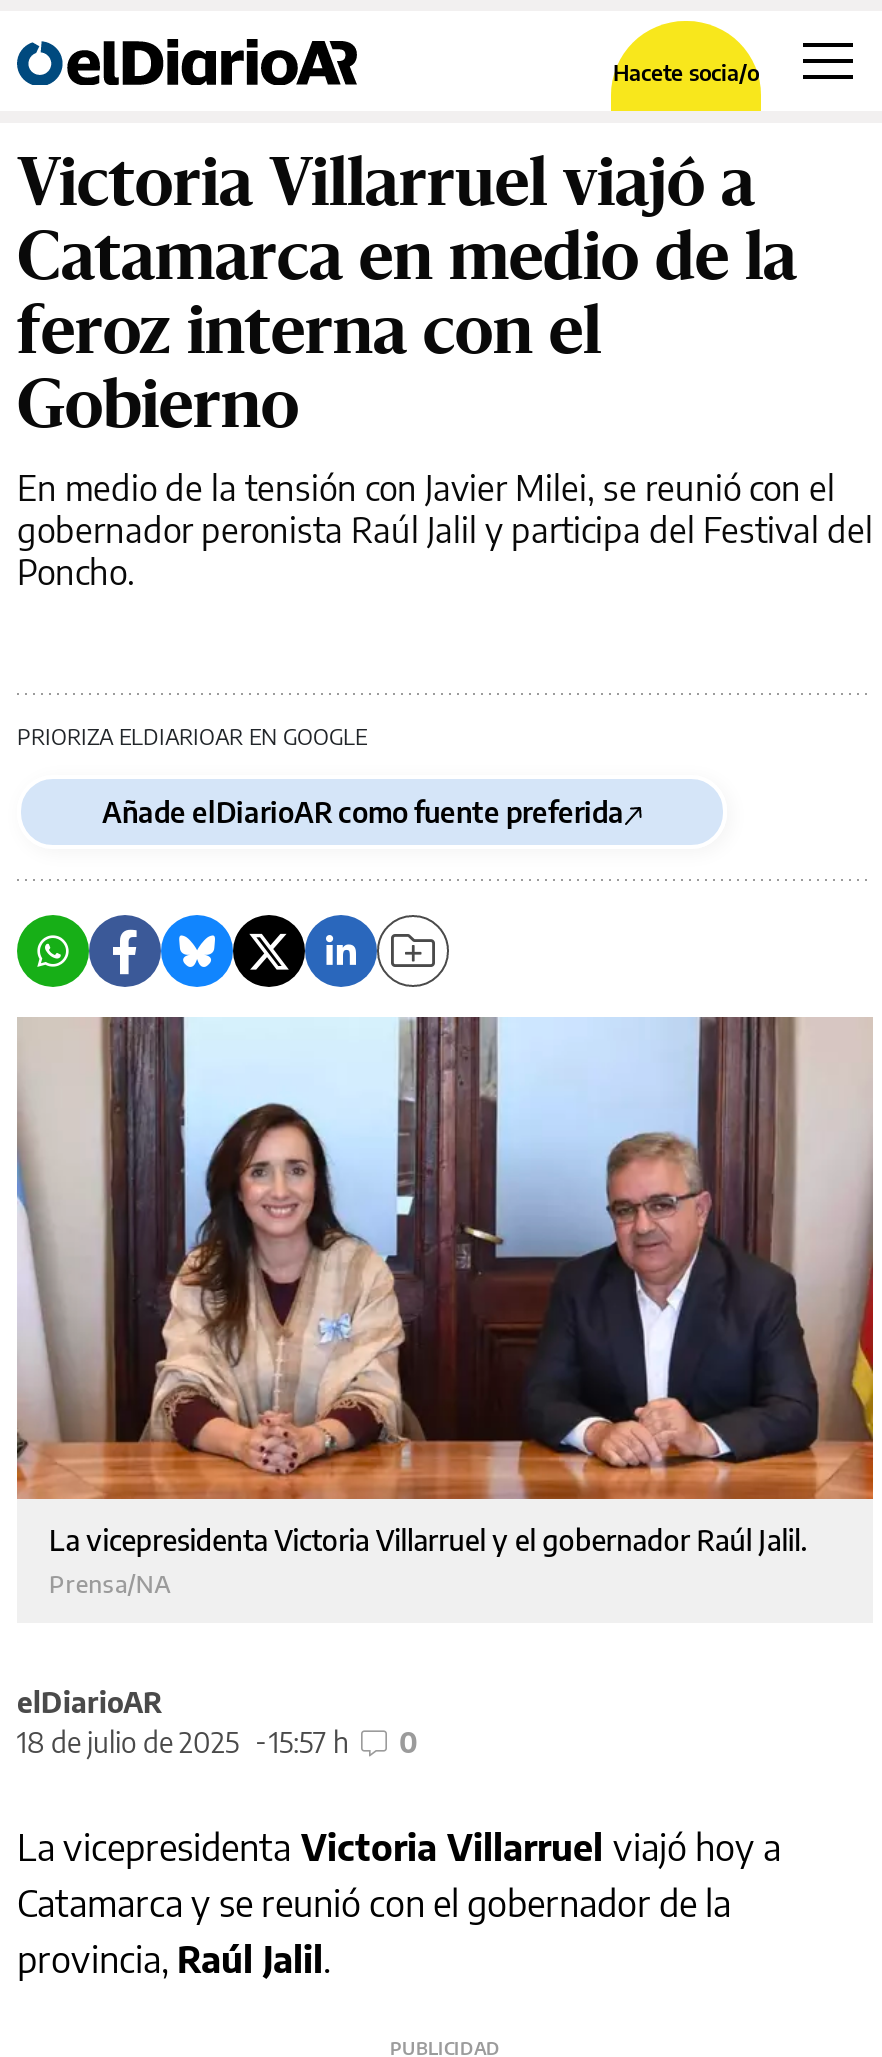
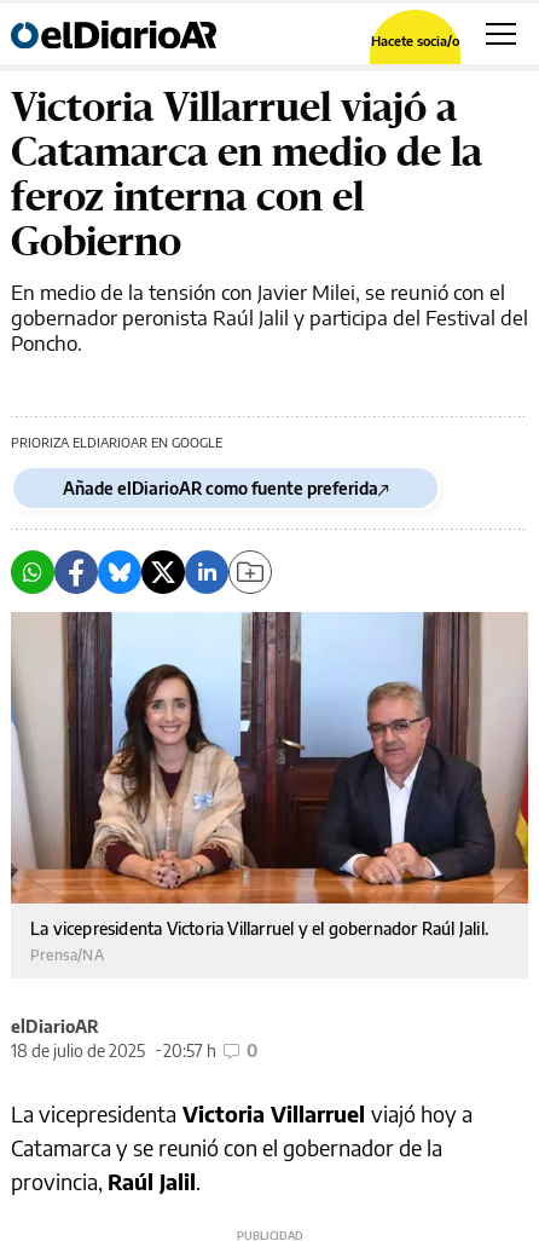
[17,1725,417,1759] 18 de julio de 2025 15:57 h 0 -> [11,1040,257,1061] 18 de julio de 2025 20:57 h 0

